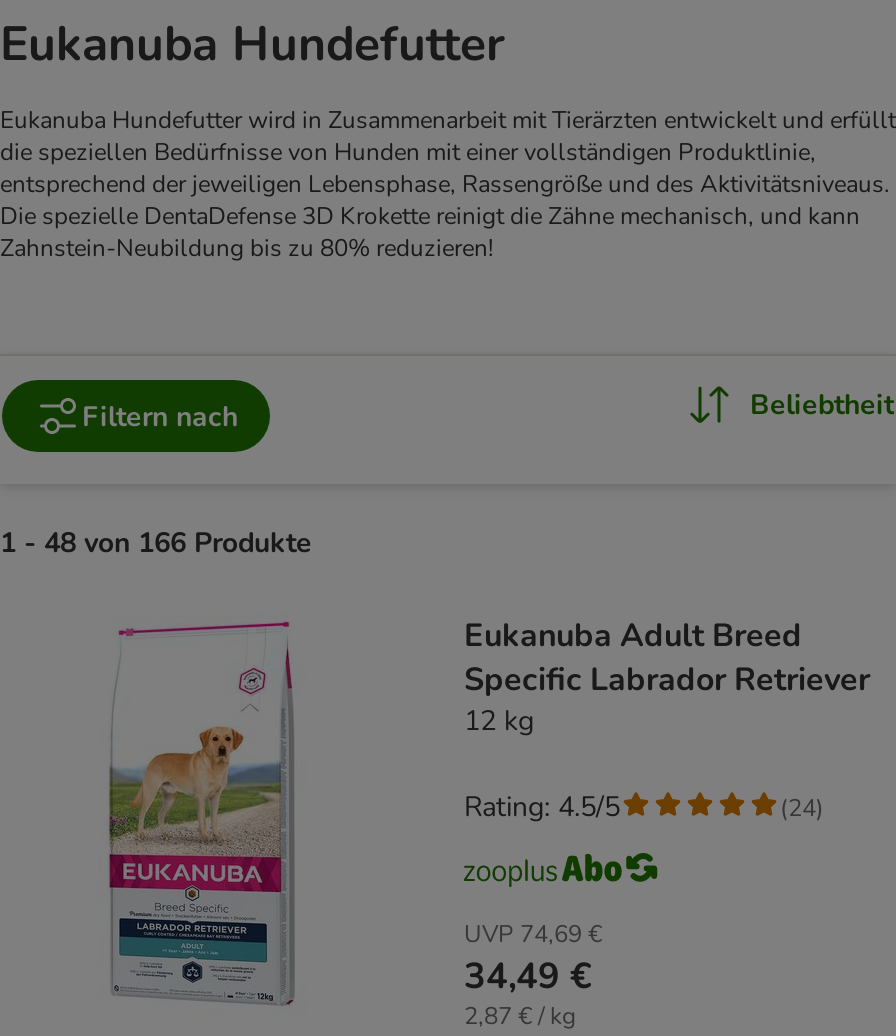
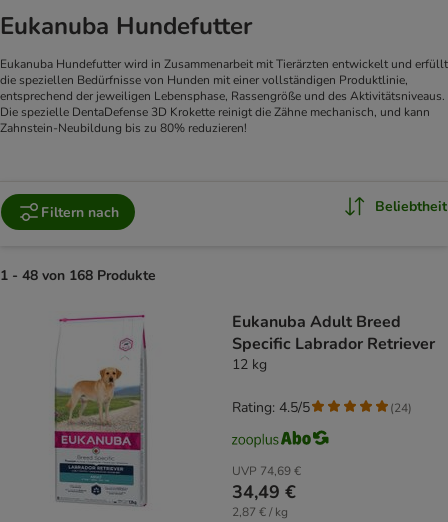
[0,524,312,562] 1 - 48 von 166 Produkte -> [0,266,156,285] 1 - 48 von 168 Produkte

